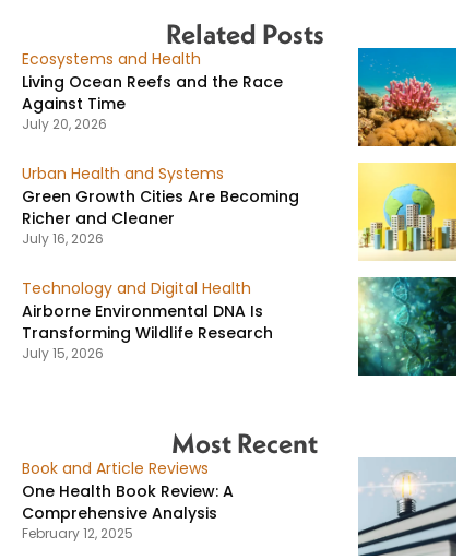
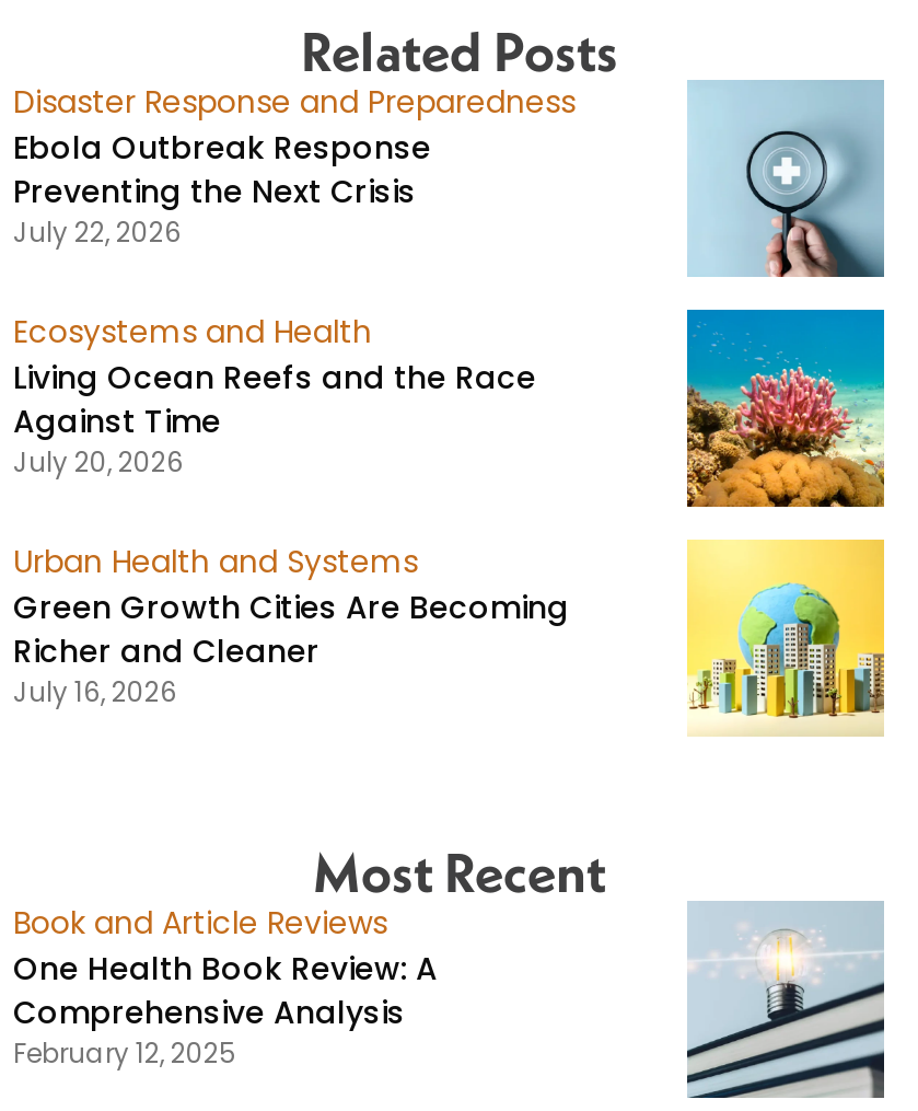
none -> [13,81,576,251] Disaster Response and Preparedness | Ebola Outbreak Response | Preventing the Next Crisis | July 22, 2026
moved [22,48,299,248] -> [13,310,569,711]: Ecosystems and Health | Living Ocean Reefs and the Race | Against Time | July 20, 2026 | Urban Health and Systems | Green Growth Cities Are Becoming | Richer and Cleaner | July 16, 2026
none -> [687,82,886,279] [image]
[22,278,273,363] Technology and Digital Health | Airborne Environmental DNA Is | Transforming Wildlife Research | July 15, 2026 -> none
[357,276,458,377] [image] -> none

